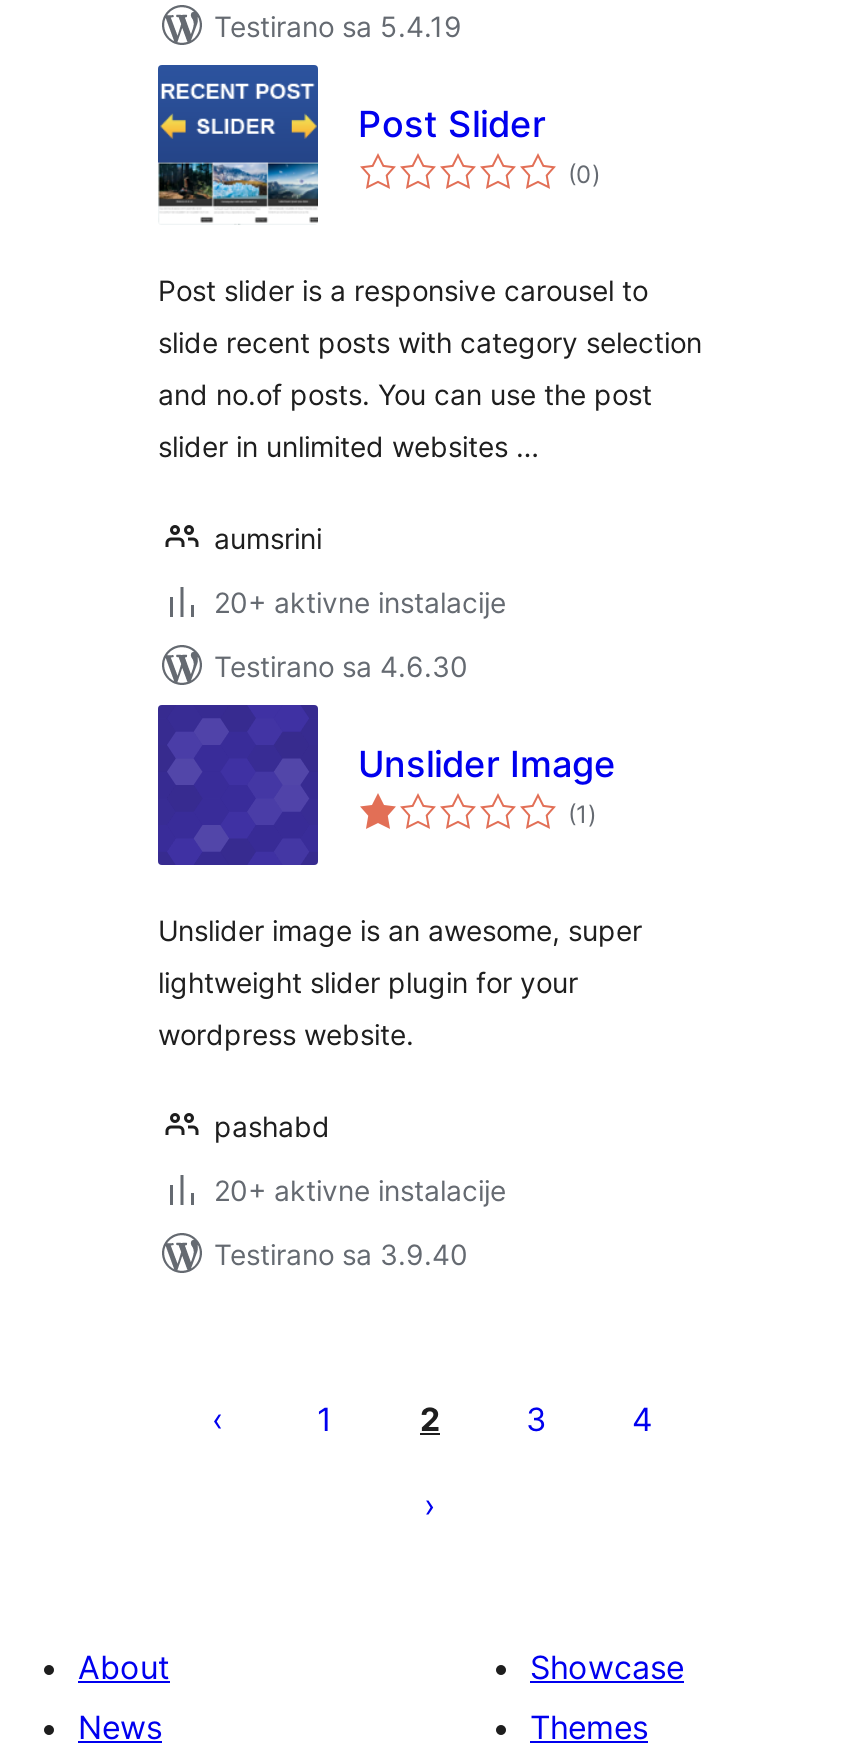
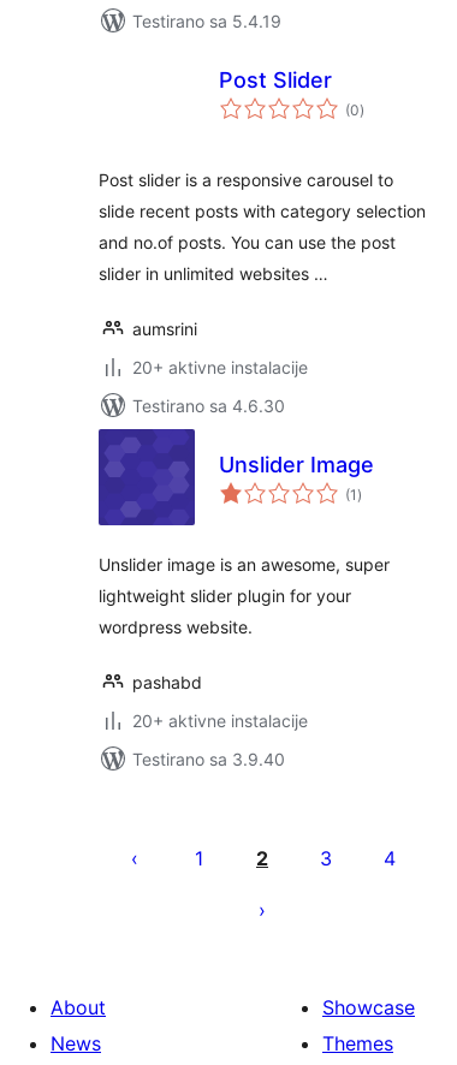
[156,63,320,225] [image] -> none

